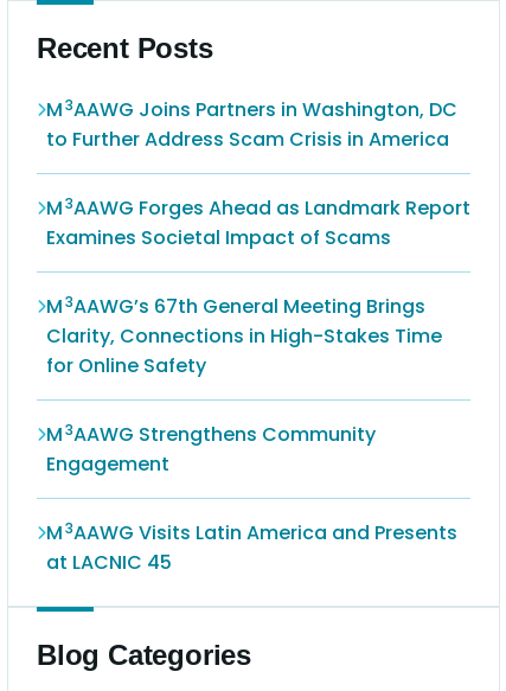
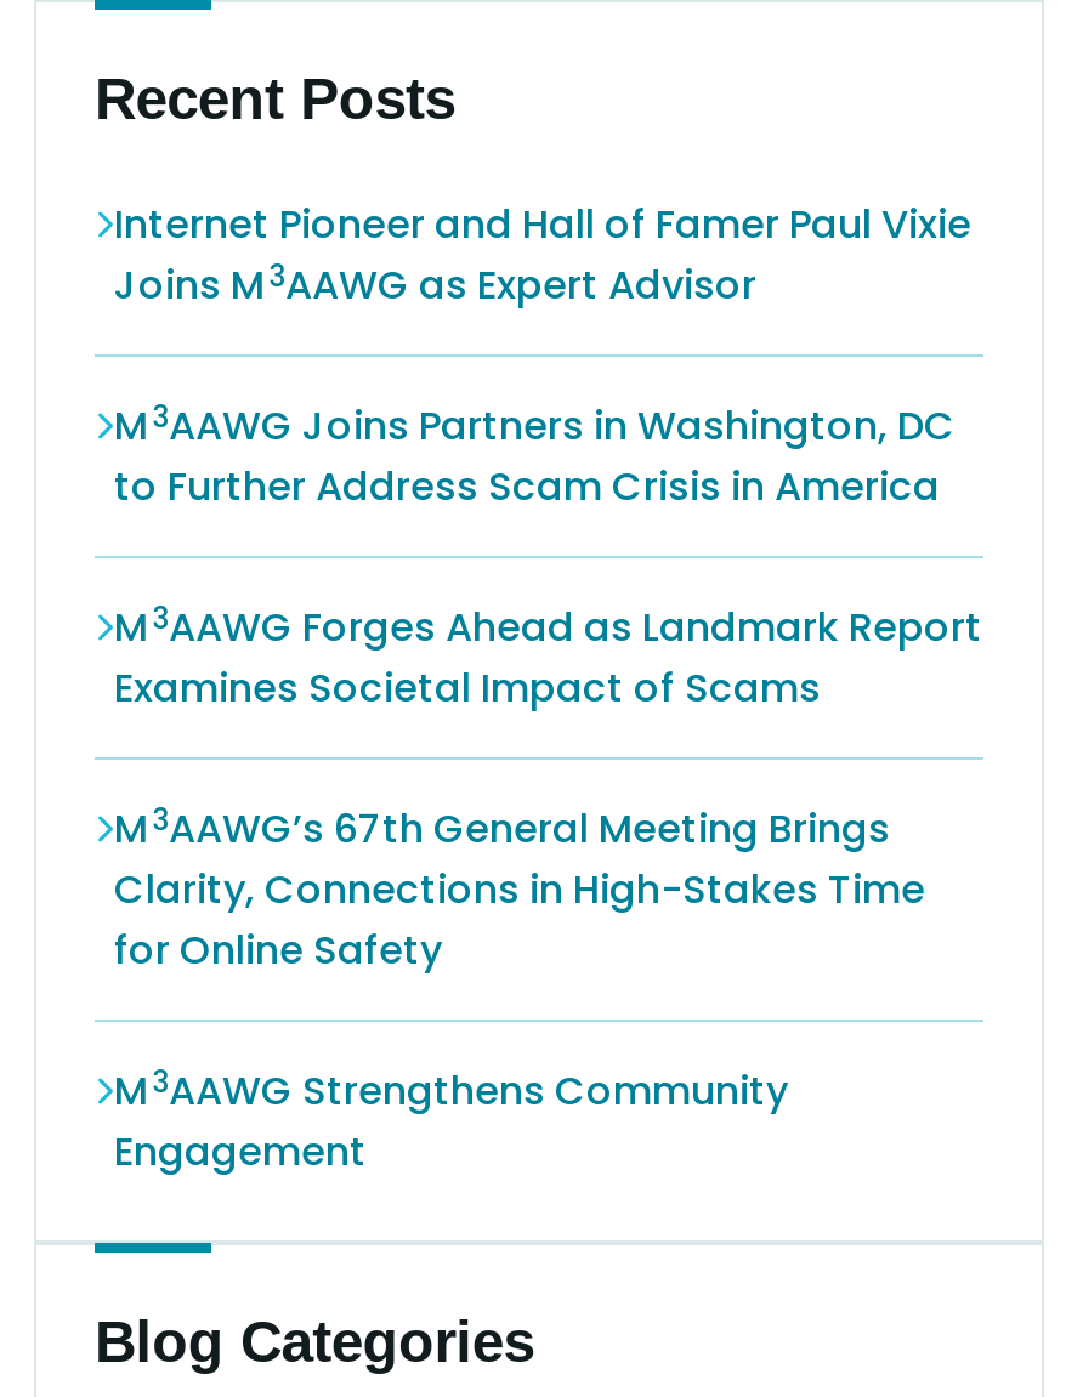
none -> [114,196,971,313] Internet Pioneer and Hall of Famer Paul Vixie | Joins M 3AAWG as Expert Advisor
moved [46,95,470,477] -> [114,396,982,1179]: M 3AAWG Joins Partners in Washington, DC | to Further Address Scam Crisis in America | M 3AAWG Forges Ahead as Landmark Report | ... | M 3AAWG Strengthens Community | Engagement
[46,518,457,576] M 3AAWG Visits Latin America and Presents | at LACNIC 45 -> none

